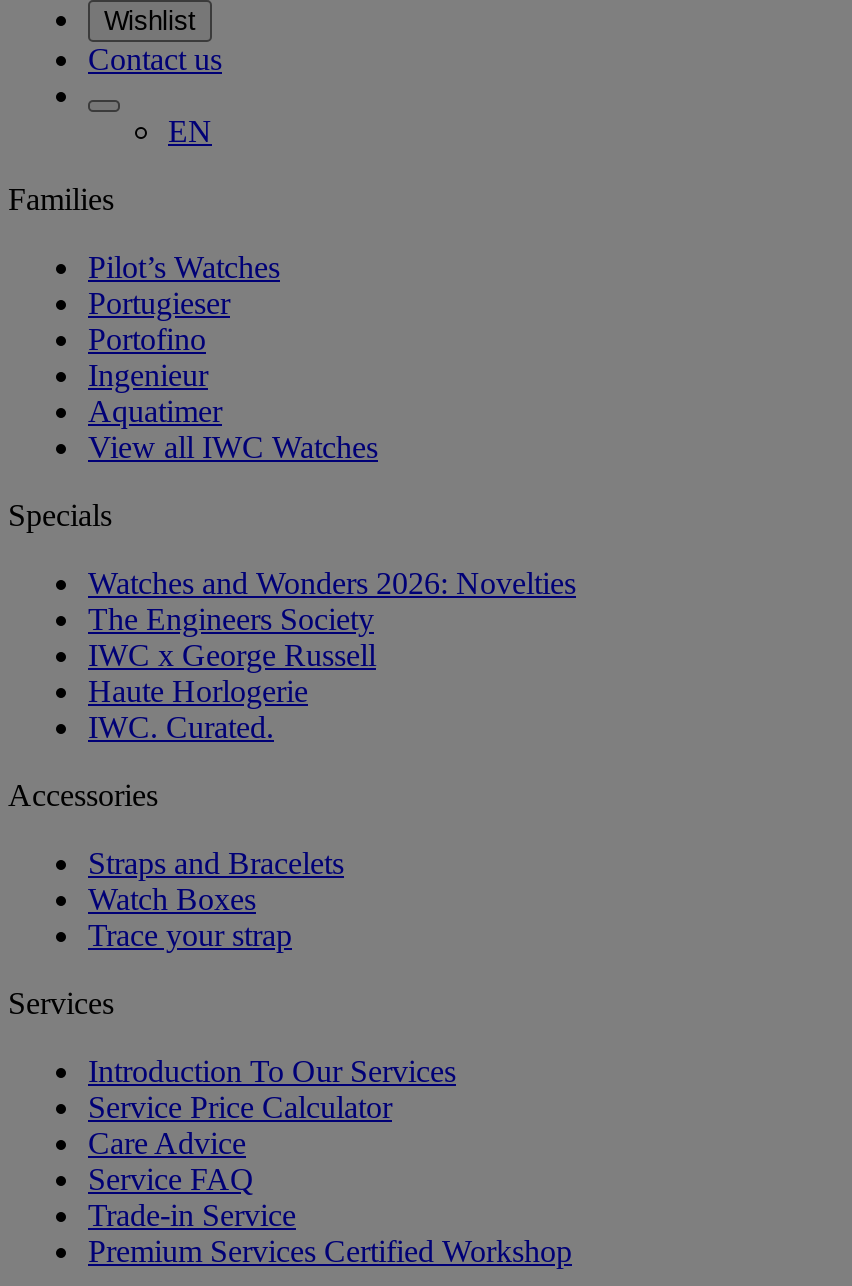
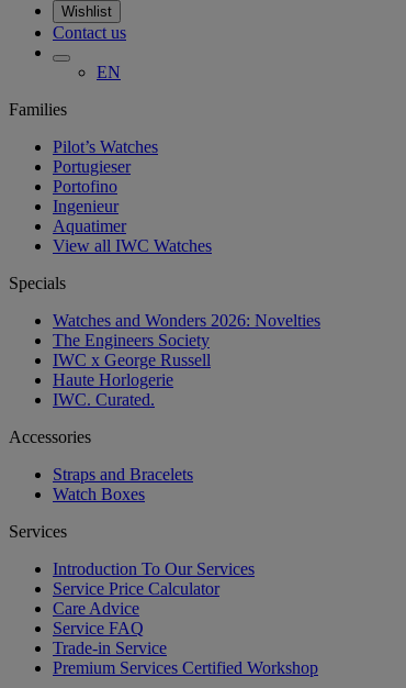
[88,918,292,952] Trace your strap -> none

